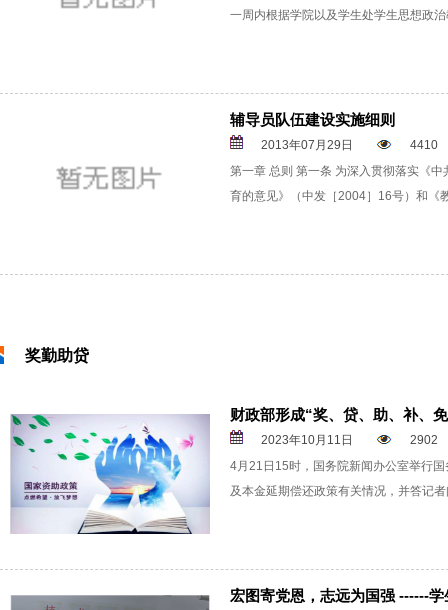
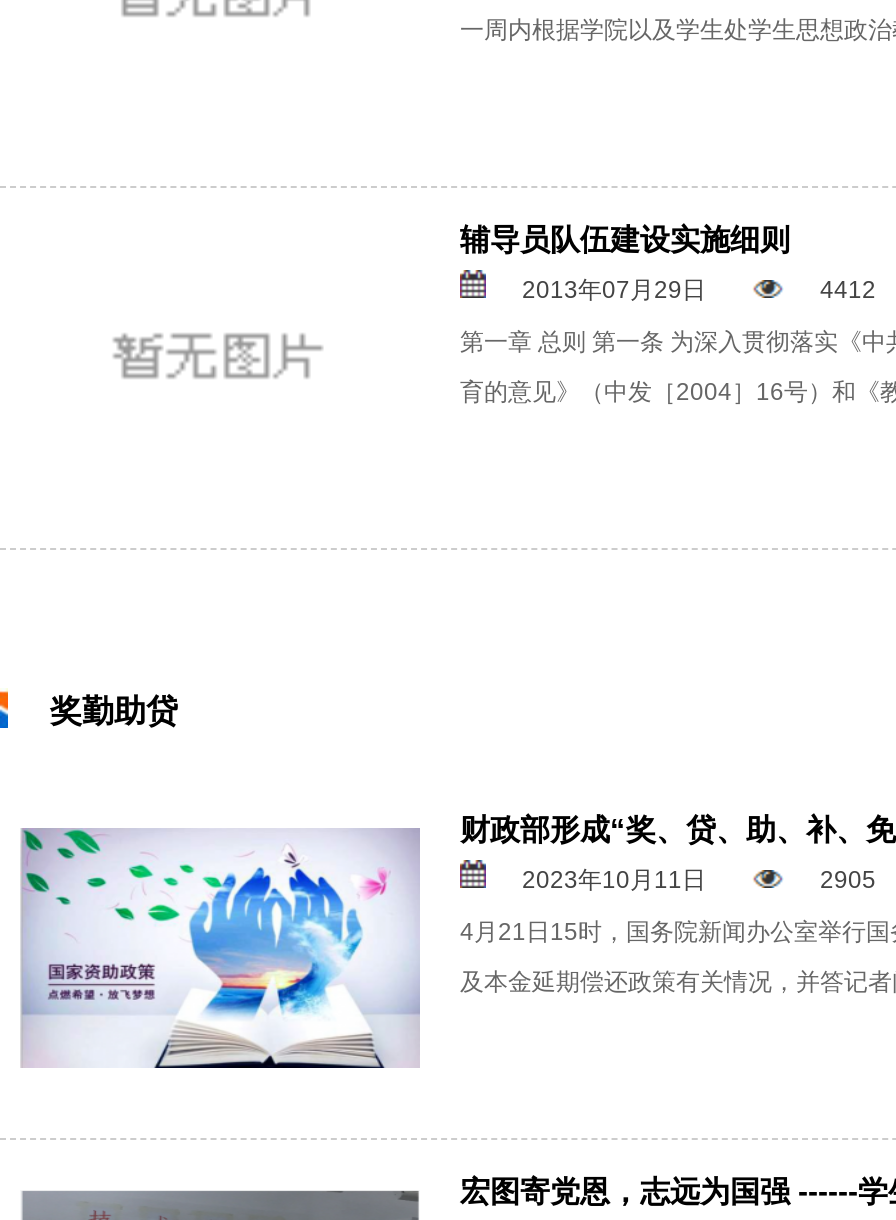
[410,138,438,152] 4410 -> [820,276,876,304] 4412
[410,433,438,447] 2902 -> [820,866,876,894] 2905

